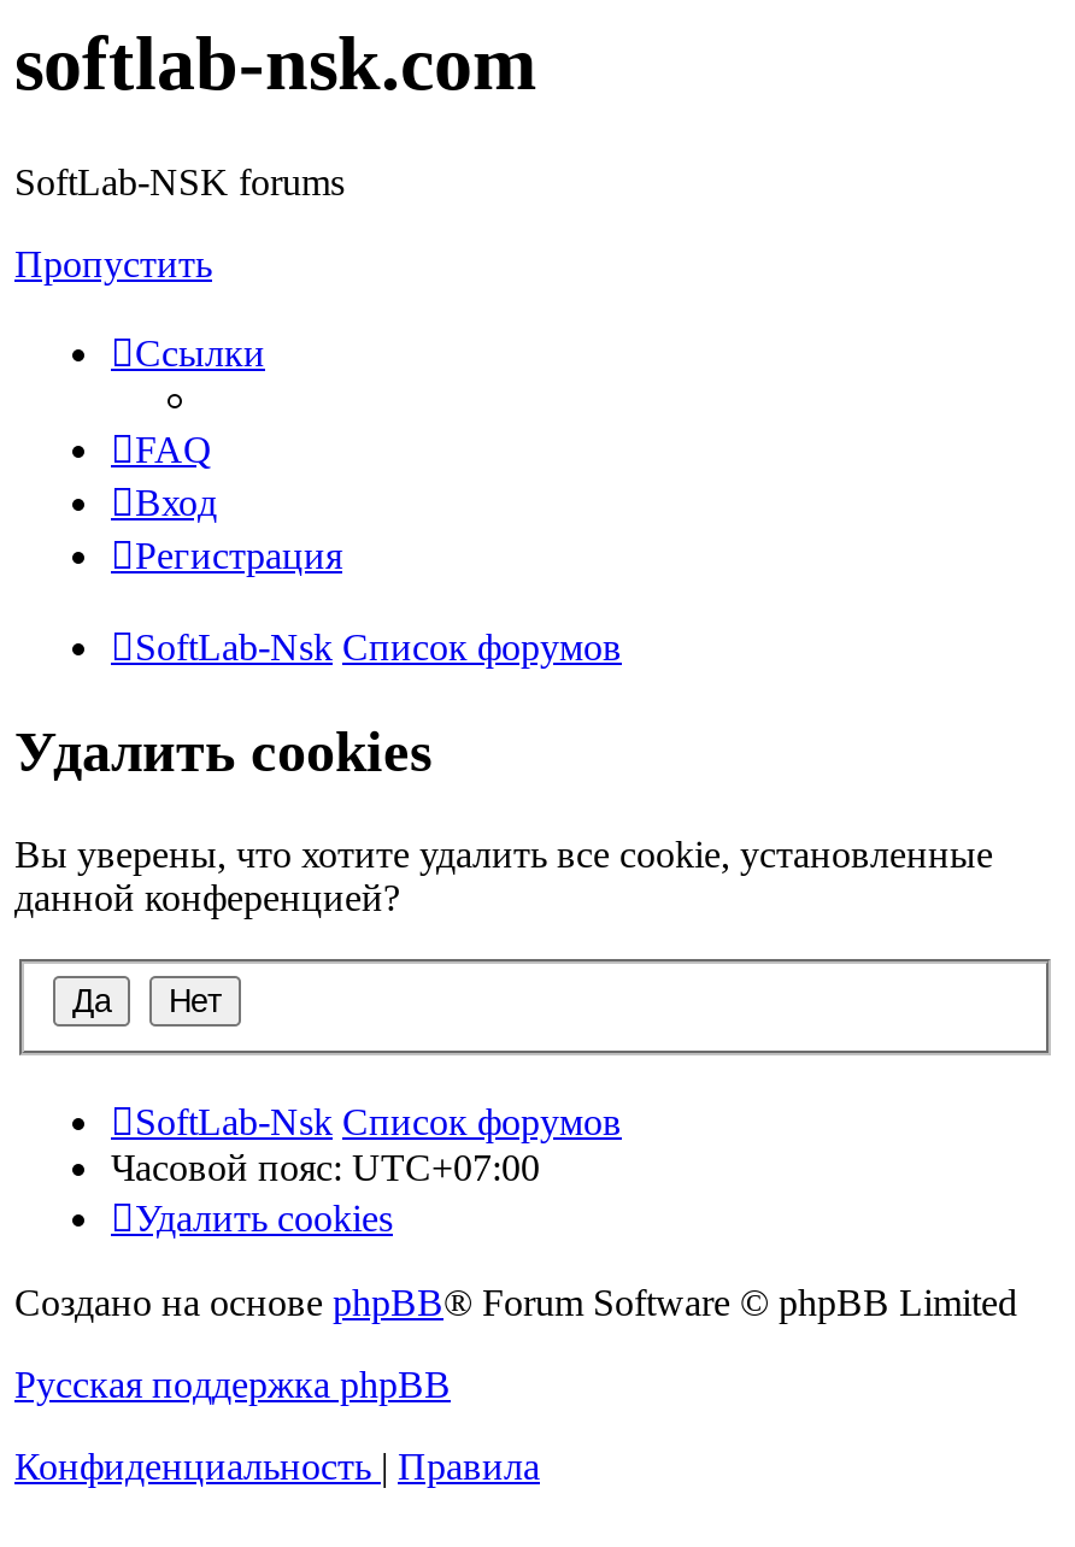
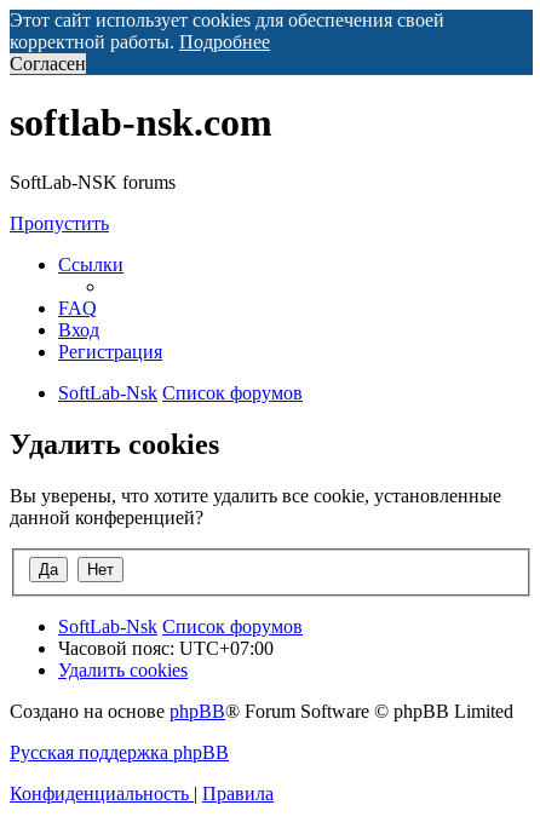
none -> [10,10,444,74] Этот сайт использует cookies для обеспечения своей | корректной работы. Подробнее | Согласен
moved [14,20,537,284] -> [10,101,272,234]: softlab-nsk.com | SoftLab-NSK forums | Пропустить
moved [135,332,265,373] -> [58,254,123,275]: Ссылки
moved [135,429,212,470] -> [58,298,97,318]: FAQ
moved [135,482,217,523] -> [58,319,99,340]: Вход

